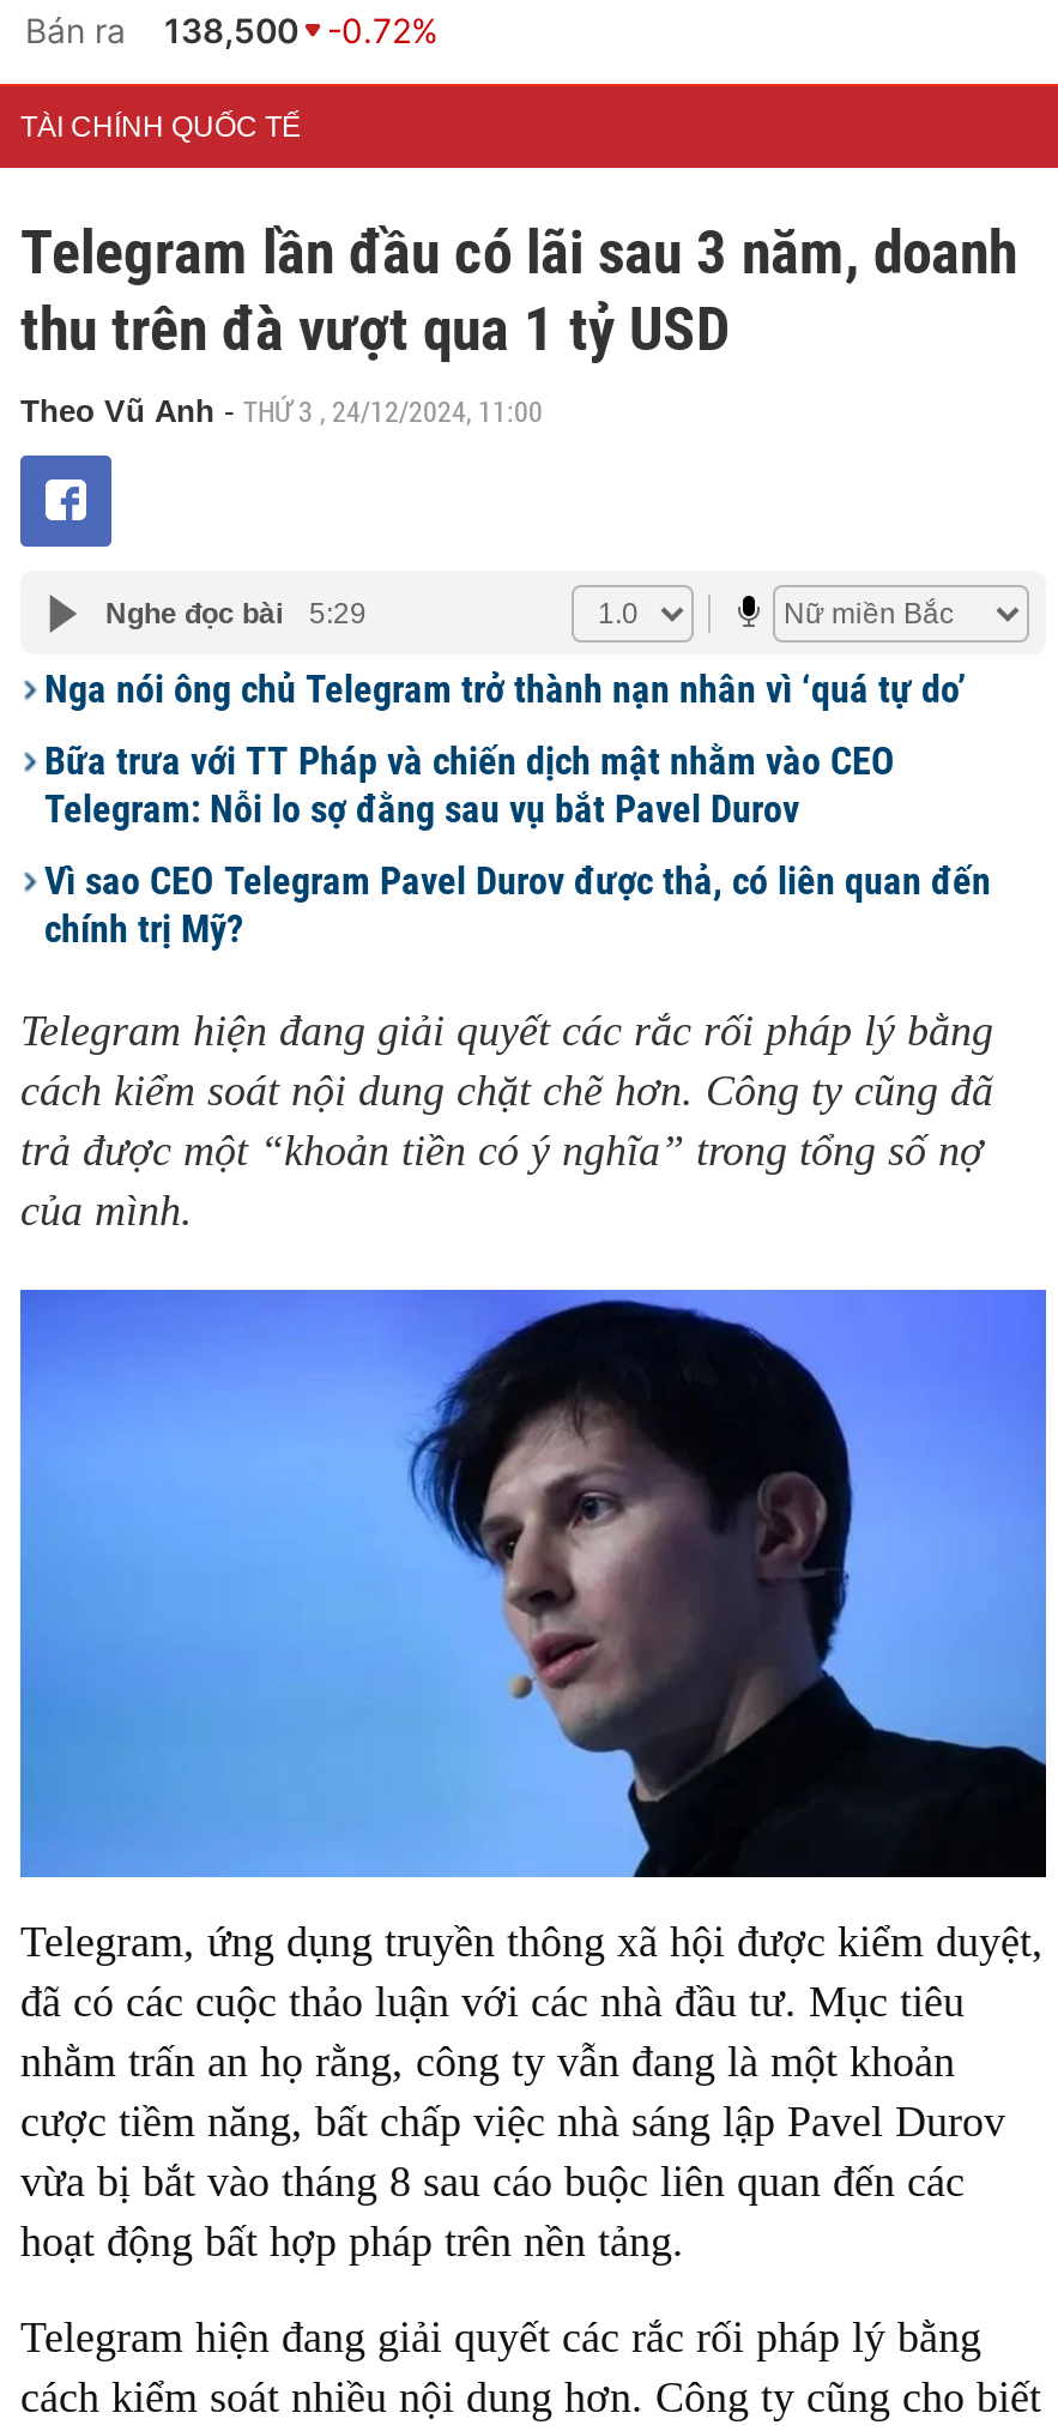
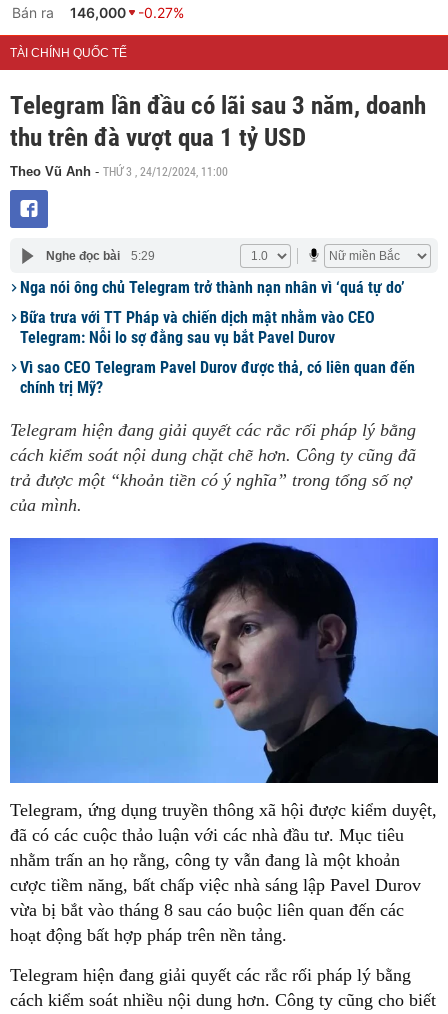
[164,10,298,50] 138,500 -> [70,4,126,21] 146,000
[327,10,437,50] -0.72% -> [138,4,184,21] -0.27%

